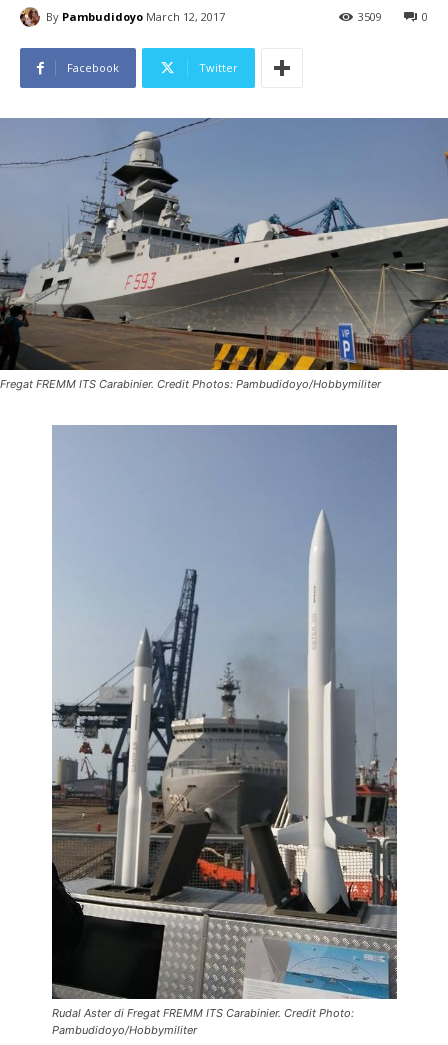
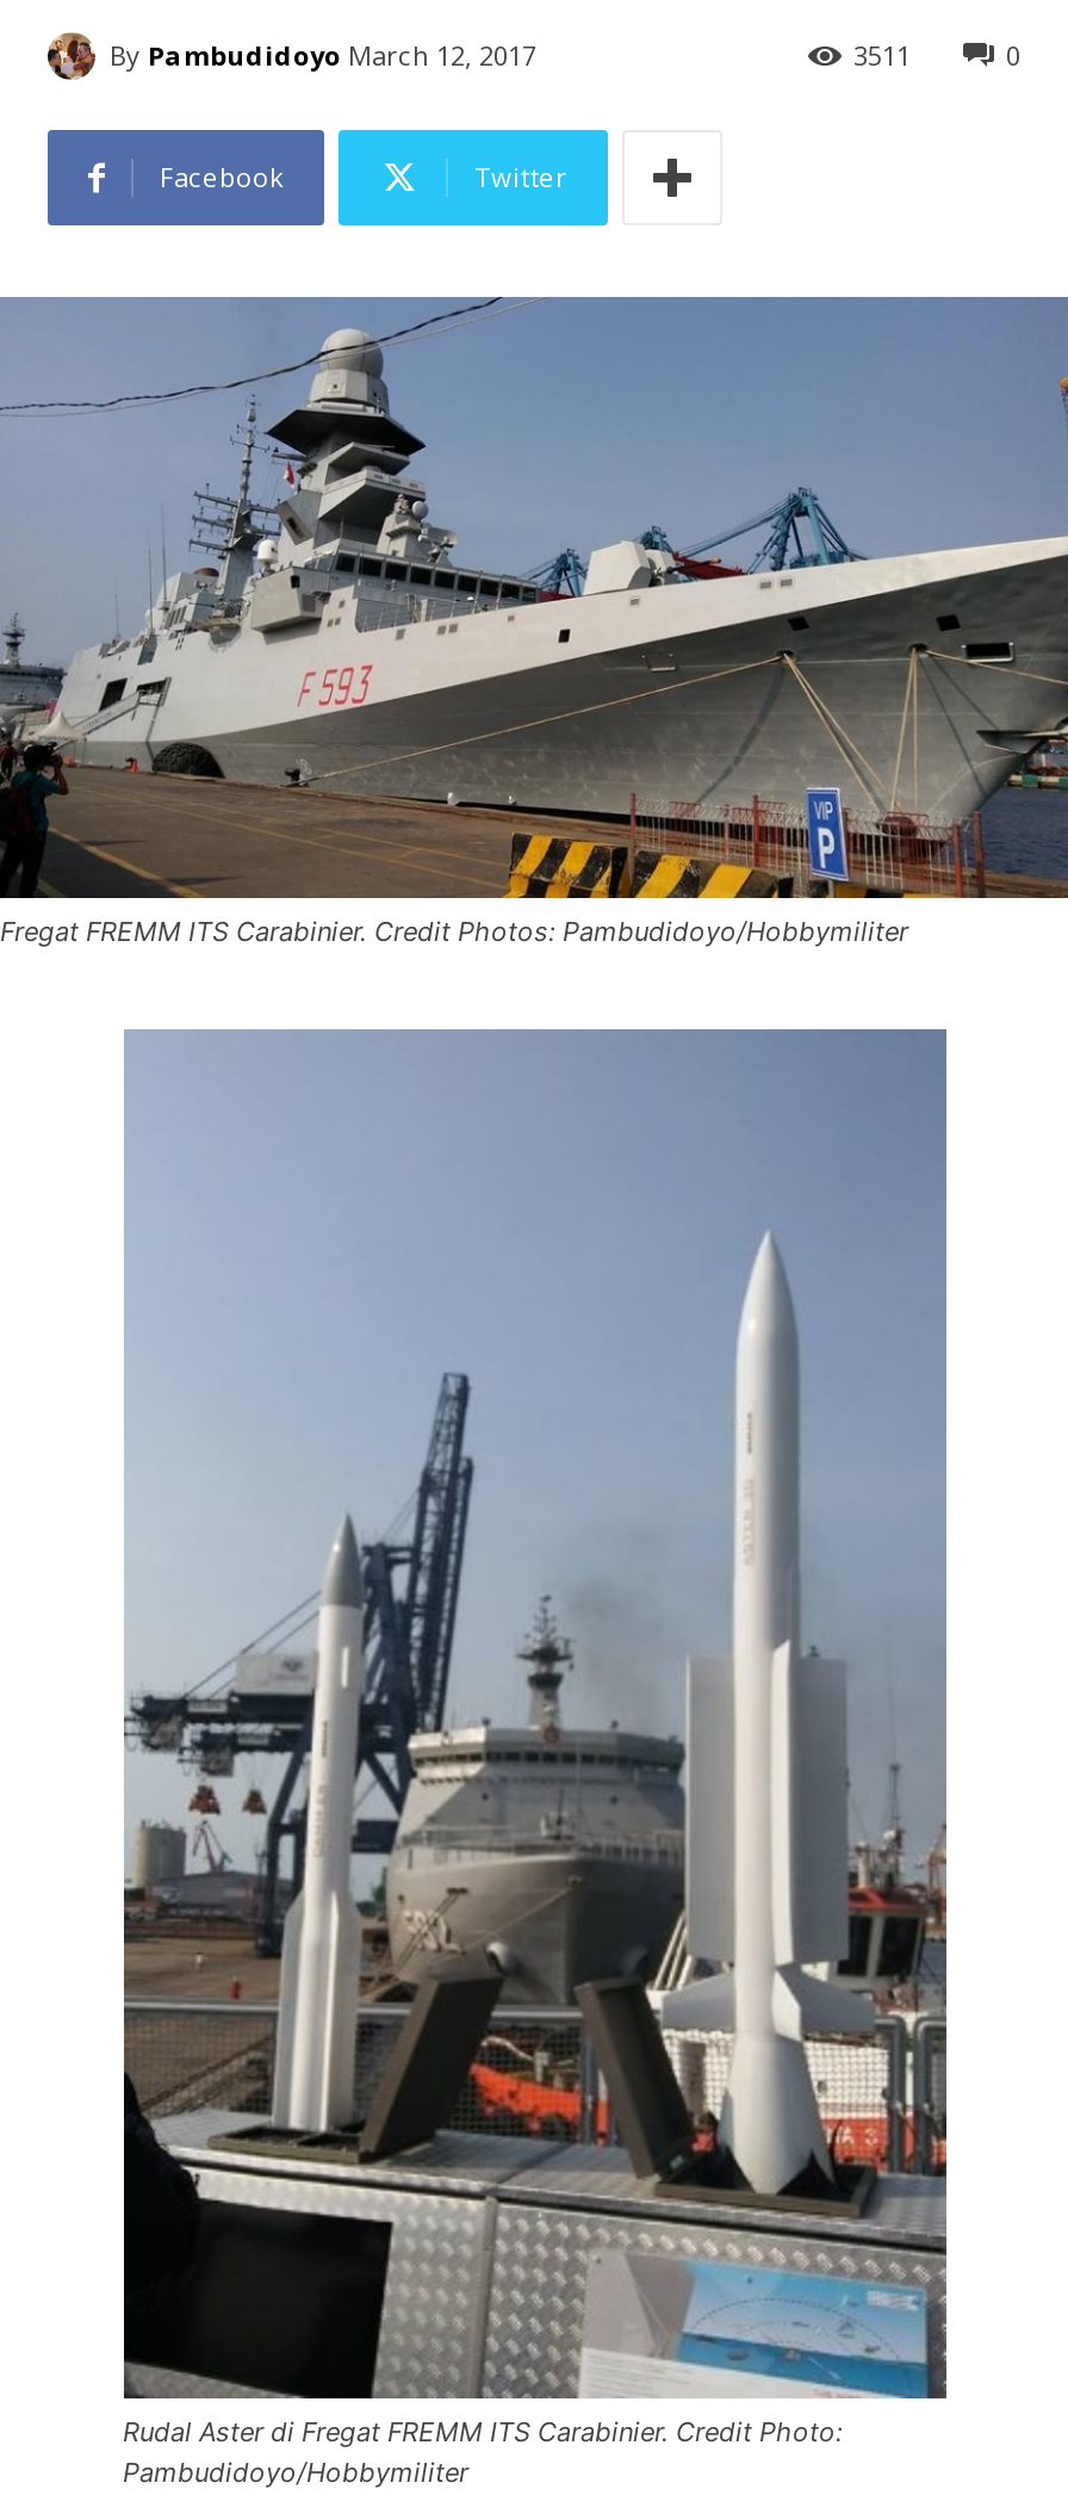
[358,9,382,24] 3509 -> [853,37,911,73] 3511

